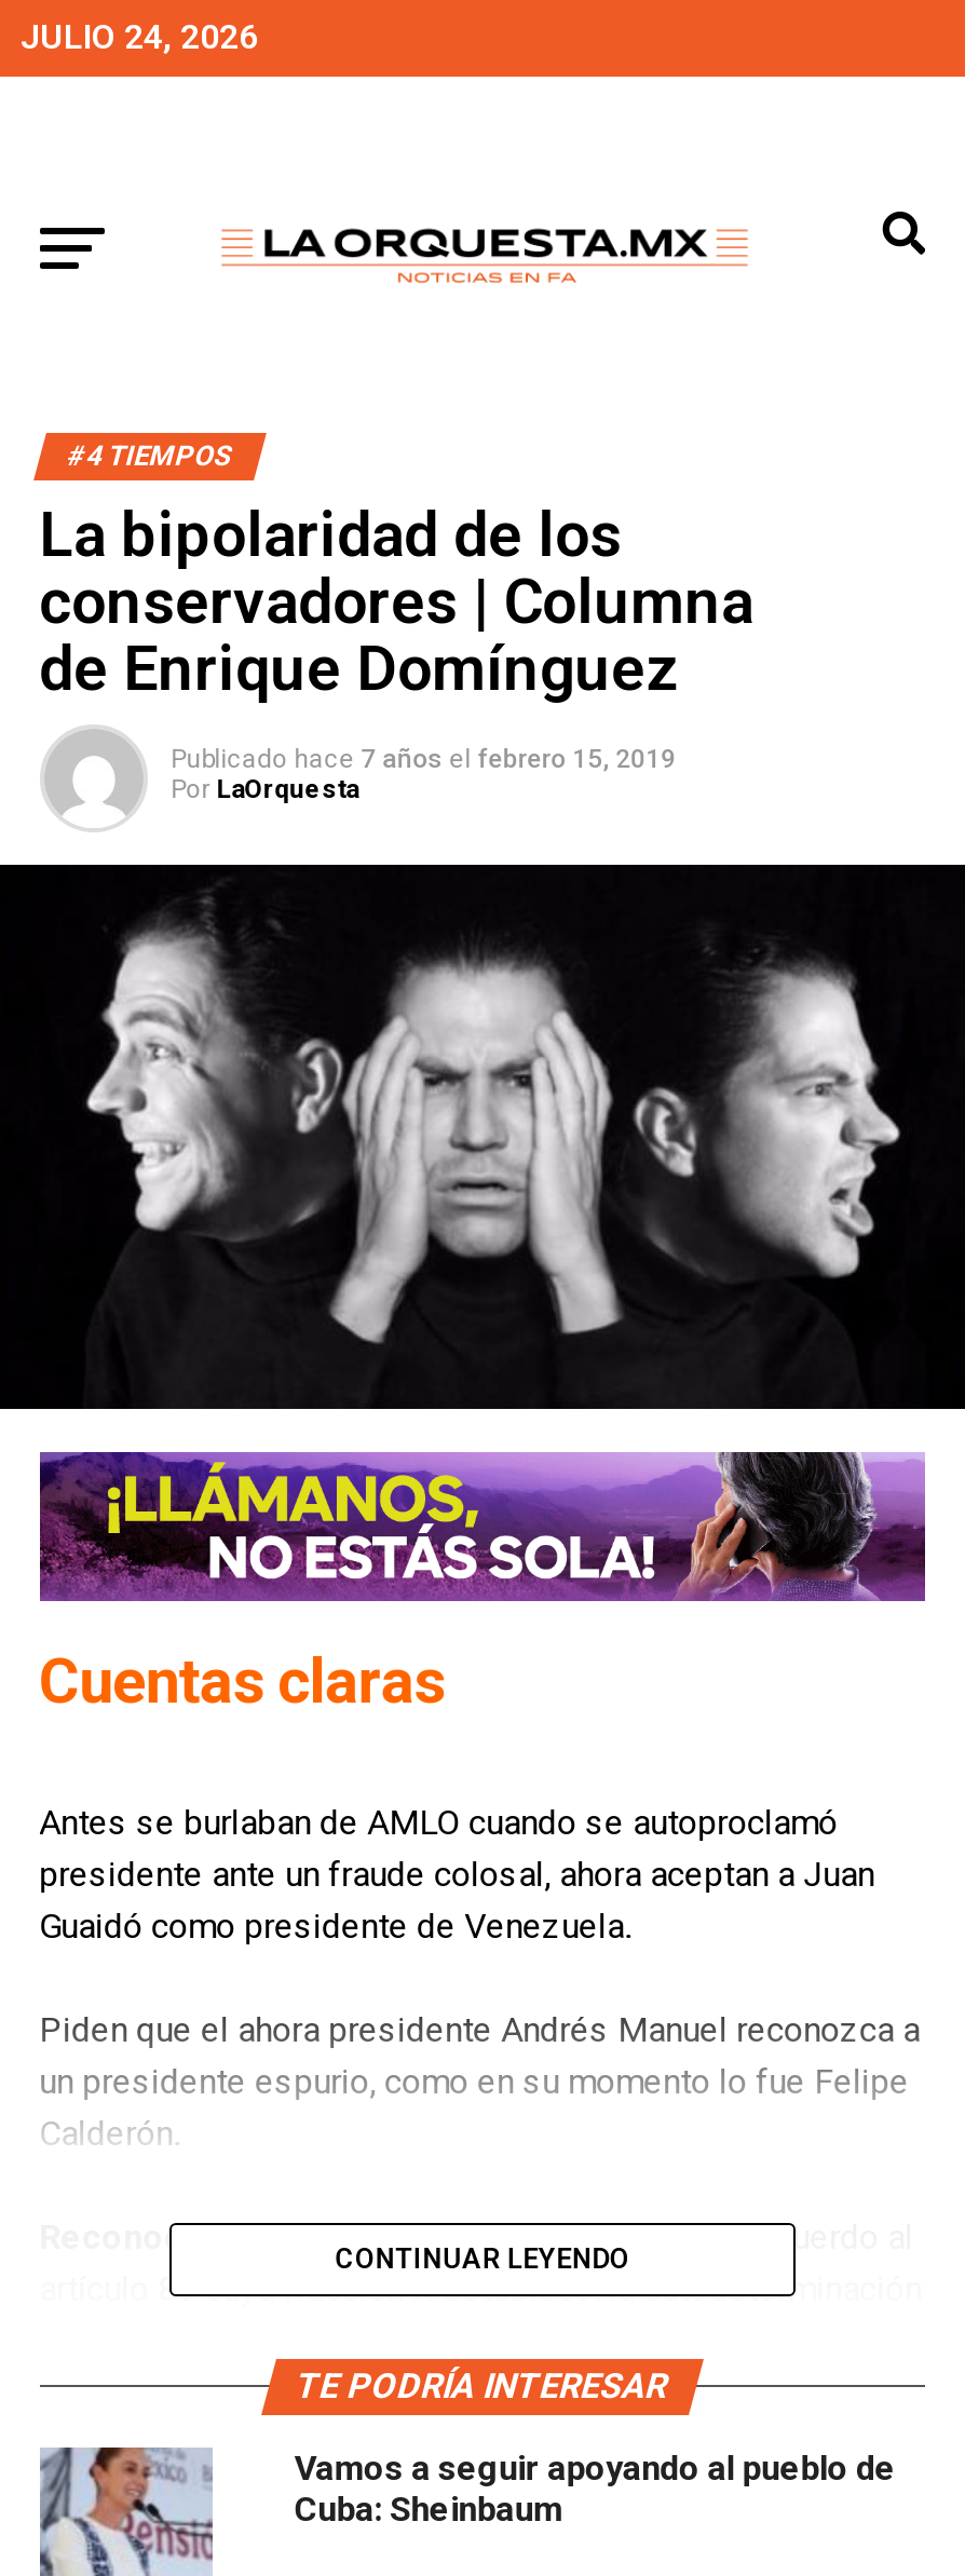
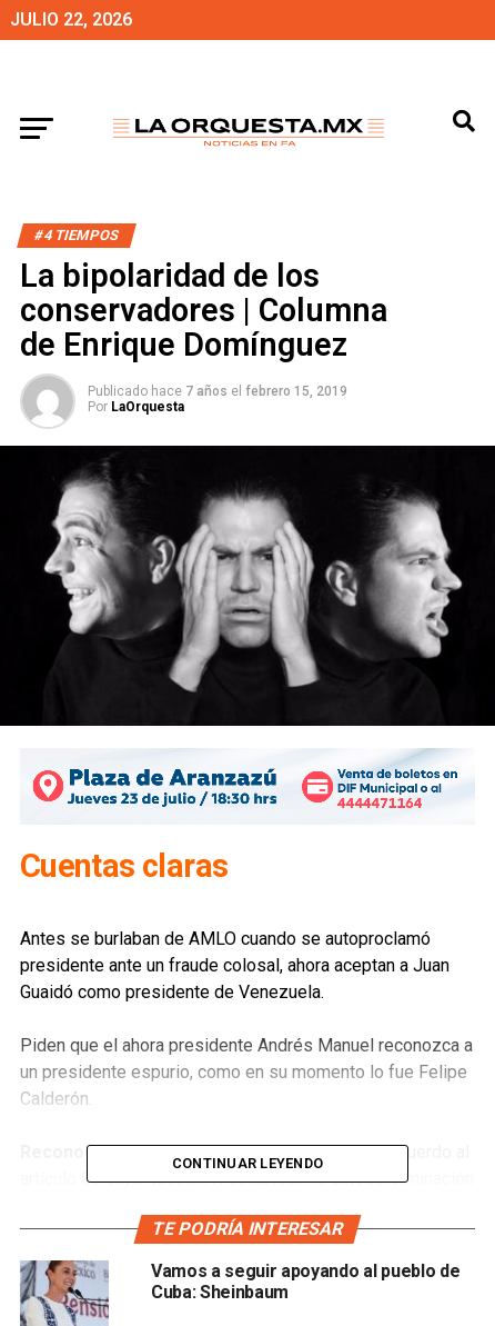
[21,16,258,57] JULIO 24, 2026 -> [10,9,132,30] JULIO 22, 2026
[38,1450,927,1603] [image] -> [20,748,475,825] [image]

